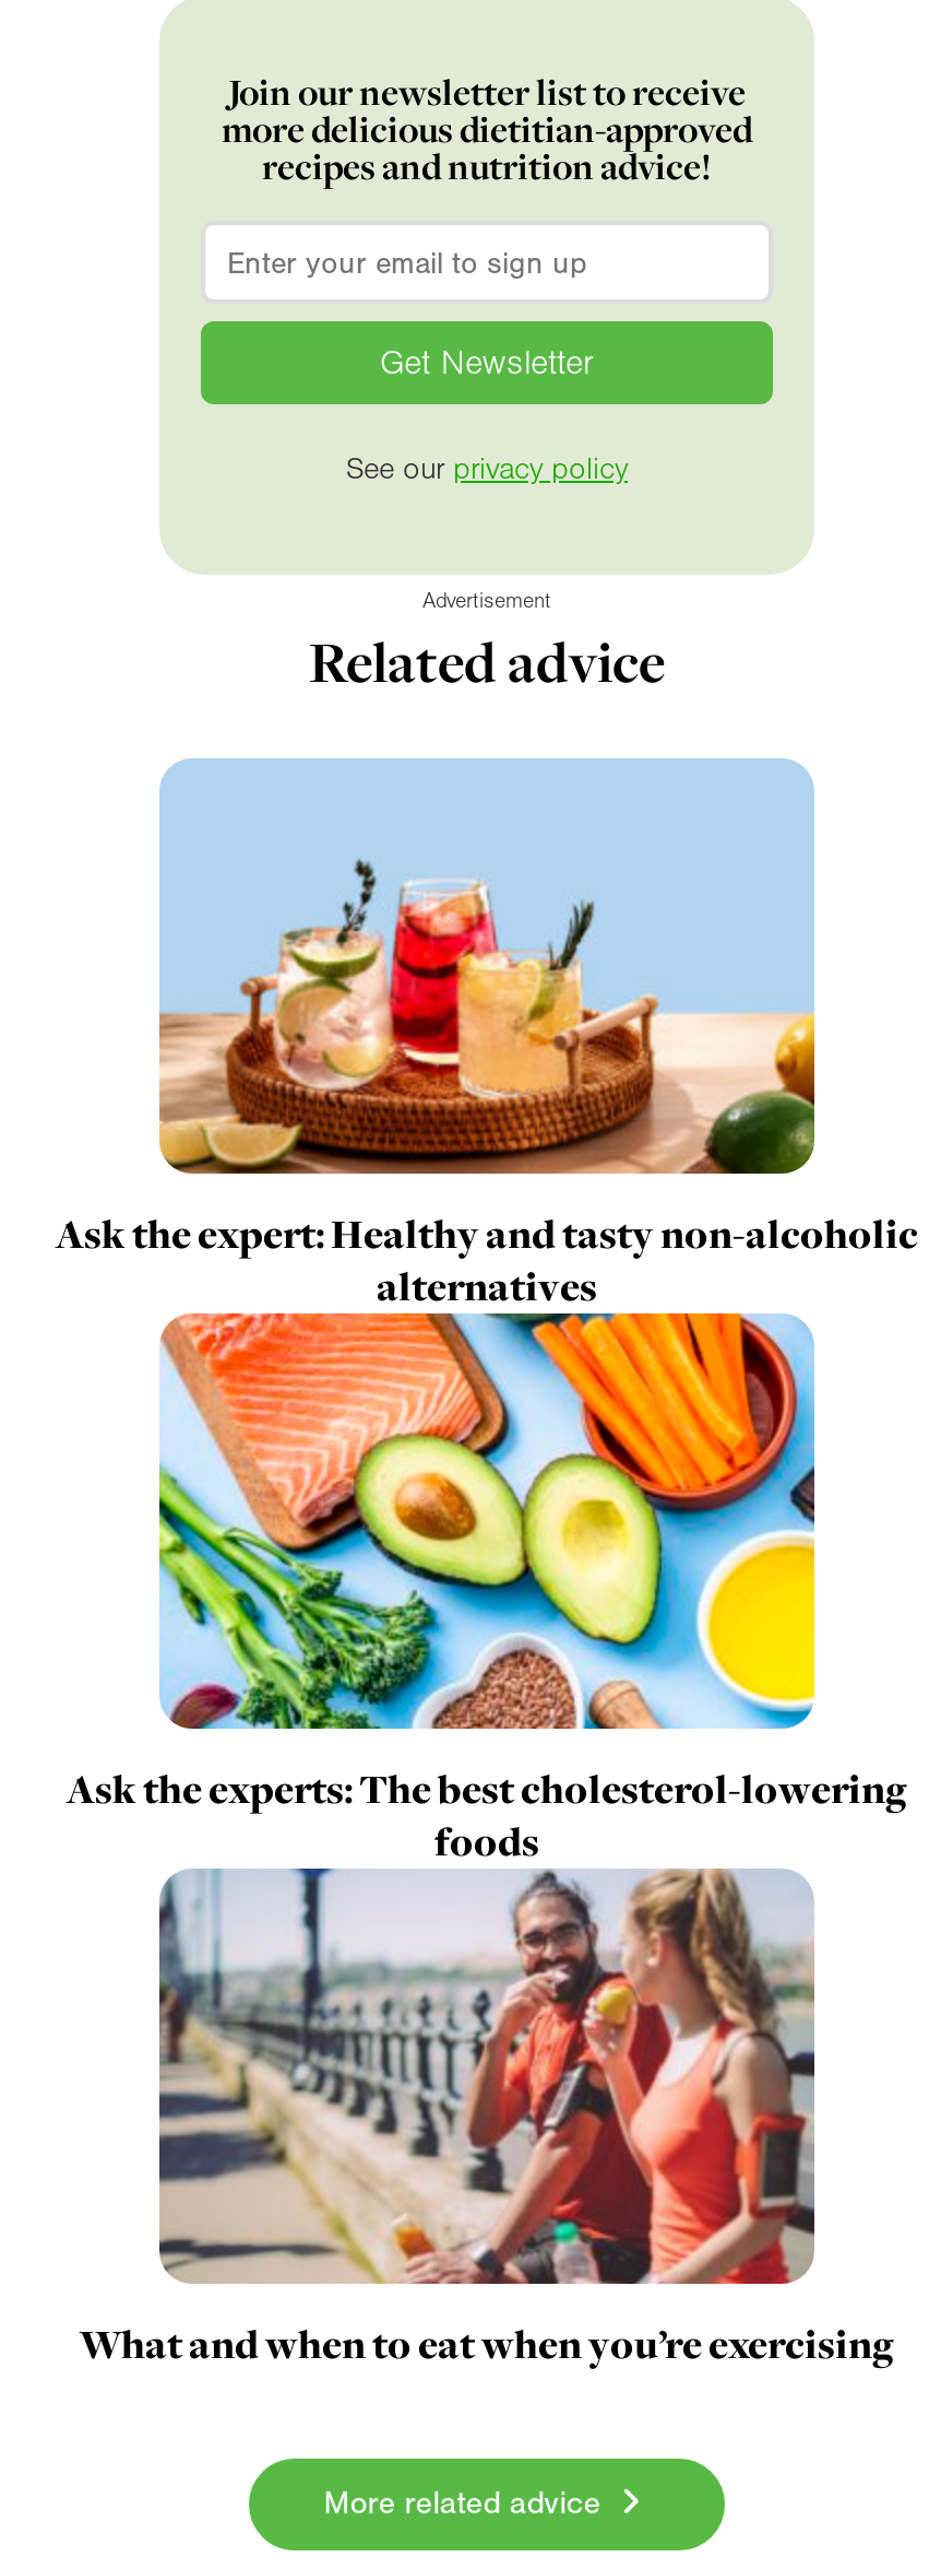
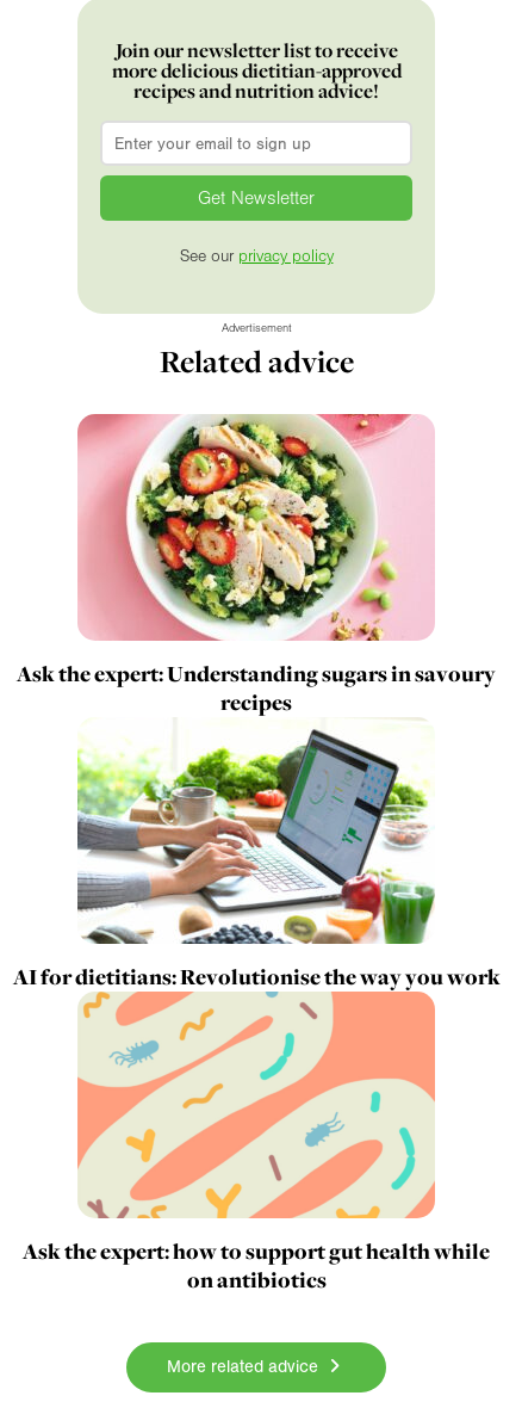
[56,758,918,1313] [image] | Ask the expert: Healthy and tasty non-alcoholic | alternatives -> [17,413,496,717] [image] | Ask the expert: Understanding sugars in savoury | recipes
[67,1311,907,1868] [image] | Ask the experts: The best cholesterol-lowering | foods -> [13,717,500,991] [image] | AI for dietitians: Revolutionise the way you work
[80,1831,894,2371] [image] | What and when to eat when you’re exercising -> [23,1000,490,1295] [image] | Ask the expert: how to support gut health while | on antibiotics

